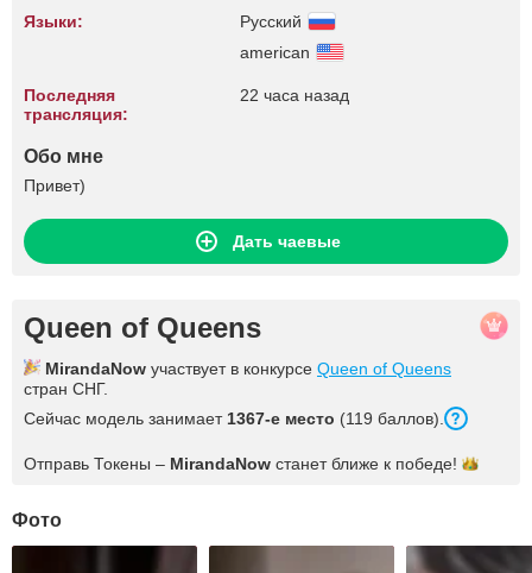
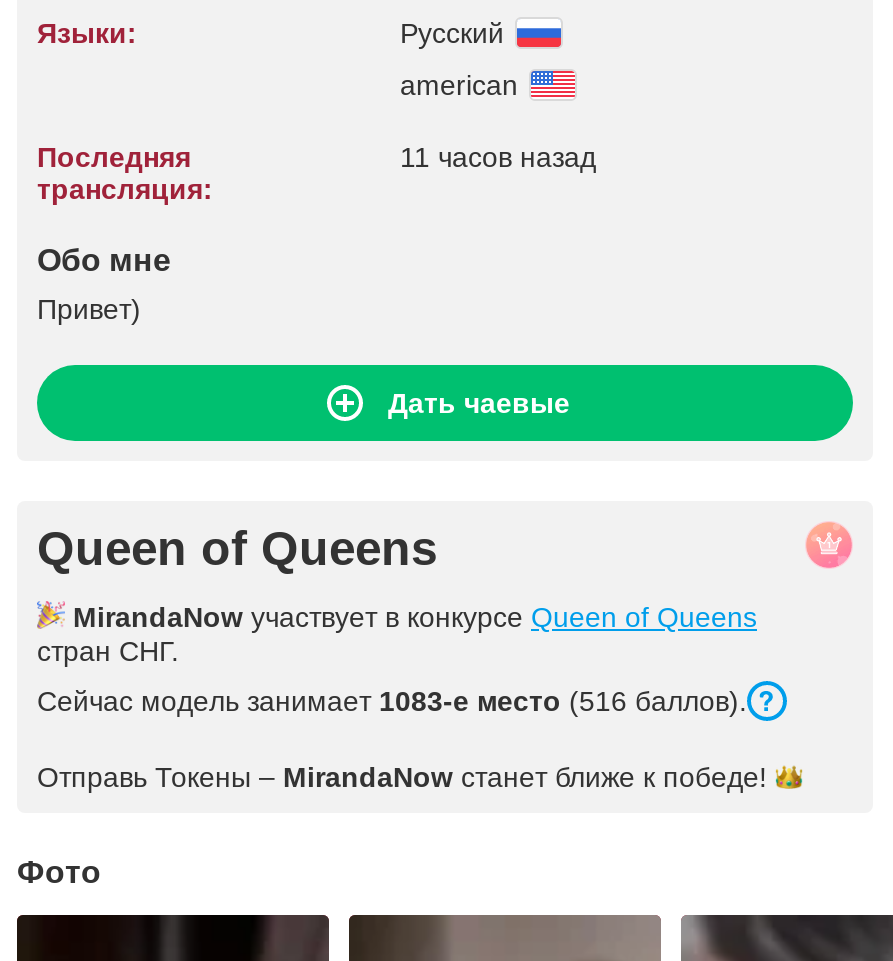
[239,86,349,105] 22 часа назад -> [400,141,596,173] 11 часов назад
[24,409,444,428] Сейчас модель занимает 1367-е место (119 баллов). -> [37,685,747,717] Сейчас модель занимает 1083-е место (516 баллов).

